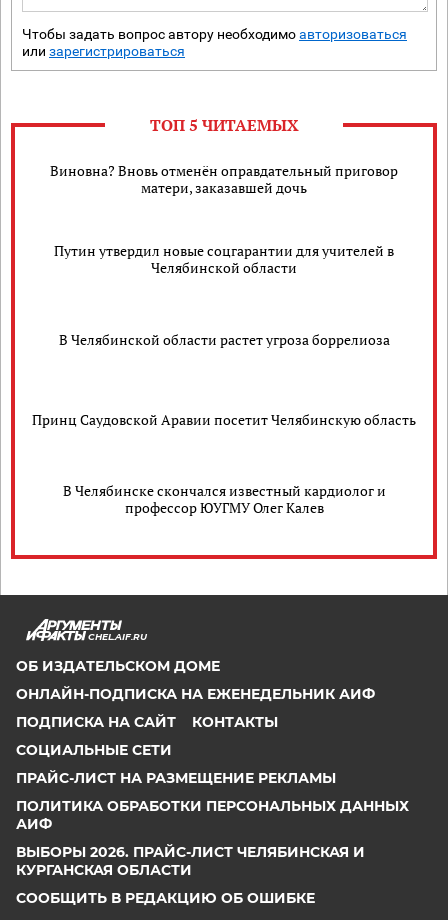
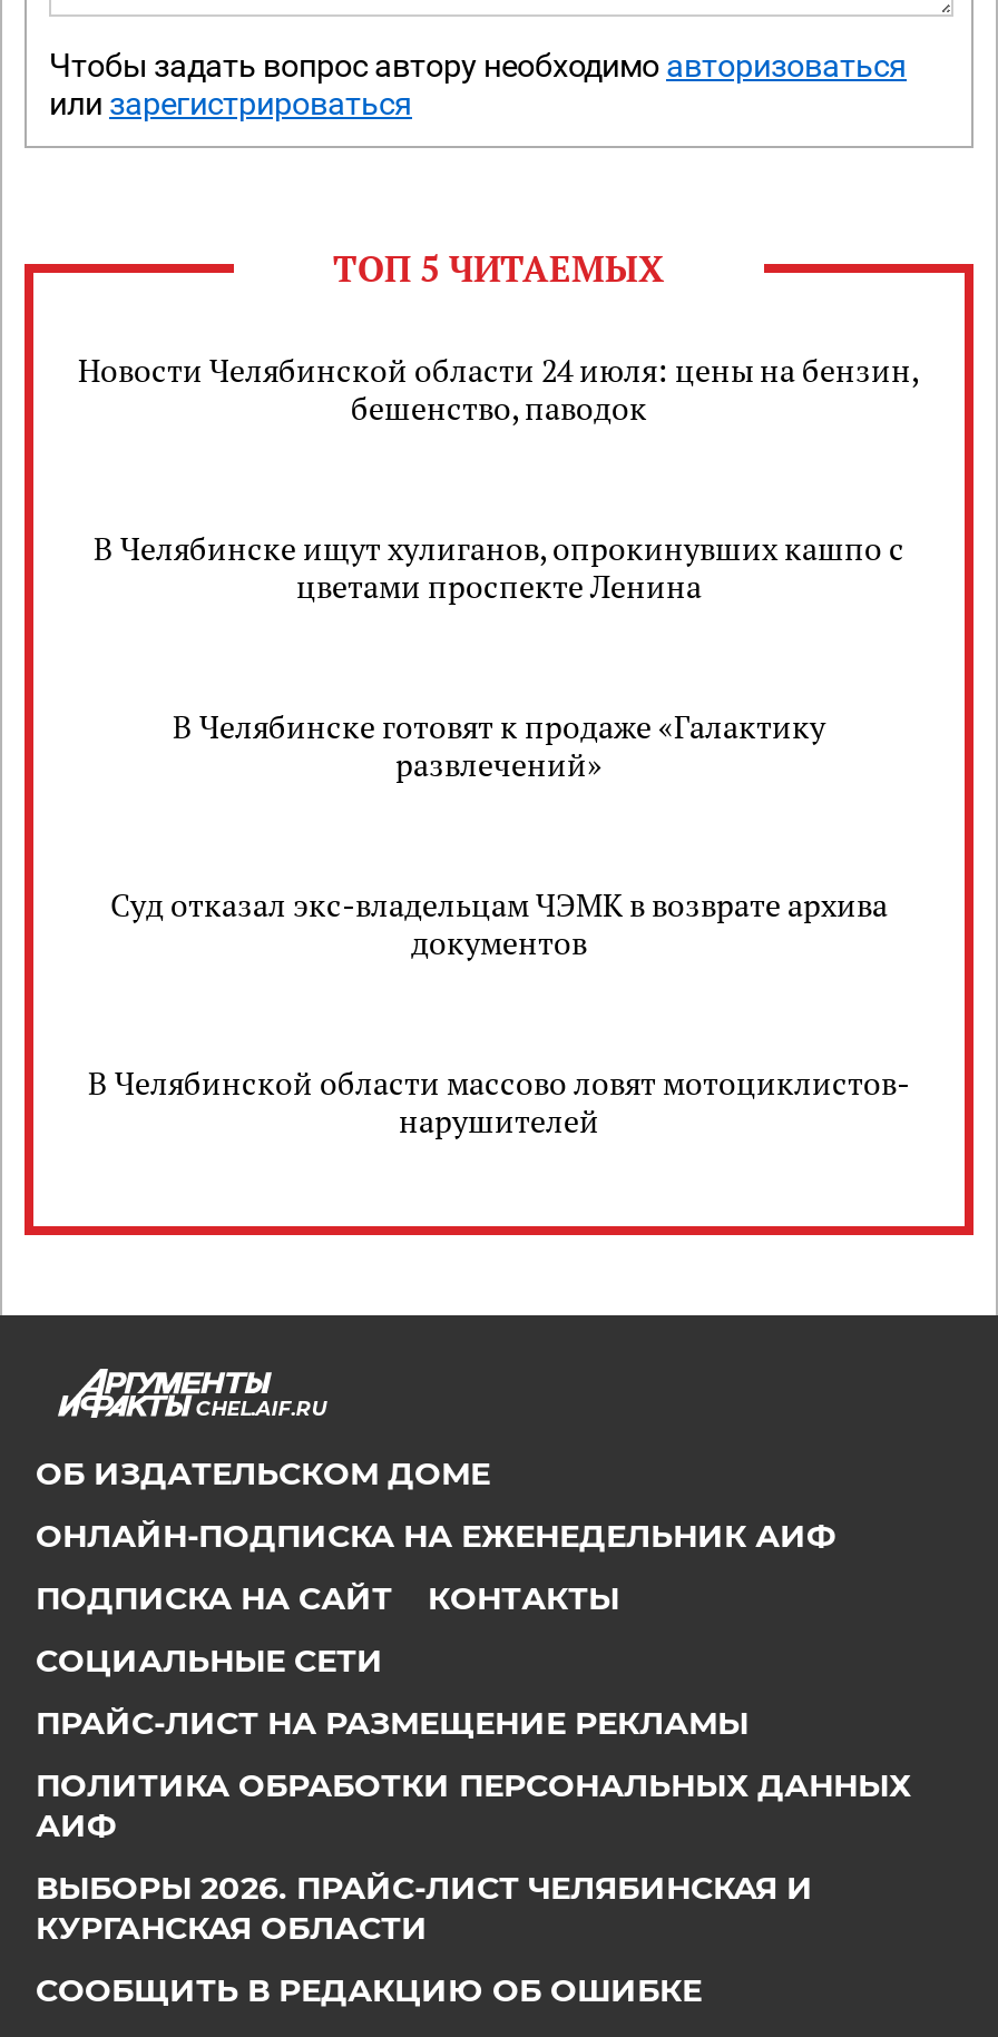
[50,161,398,197] Виновна? Вновь отменён оправдательный приговор | матери, заказавшей дочь -> [78,349,920,429] Новости Челябинской области 24 июля: цены на бензин, | бешенство, паводок
[54,241,394,277] Путин утвердил новые соцгарантии для учителей в | Челябинской области -> [94,527,904,607] В Челябинске ищут хулиганов, опрокинувших кашпо с | цветами проспекте Ленина
[58,329,389,348] В Челябинской области растет угроза боррелиоза -> [173,705,825,785] В Челябинске готовят к продаже «Галактику | развлечений»
[32,409,416,428] Принц Саудовской Аравии посетит Челябинскую область -> [110,883,888,963] Суд отказал экс-владельцам ЧЭМК в возврате архива | документов
[62,481,385,517] В Челябинске скончался известный кардиолог и | профессор ЮУГМУ Олег Калев -> [88,1061,910,1142] В Челябинской области массово ловят мотоциклистов- | нарушителей

